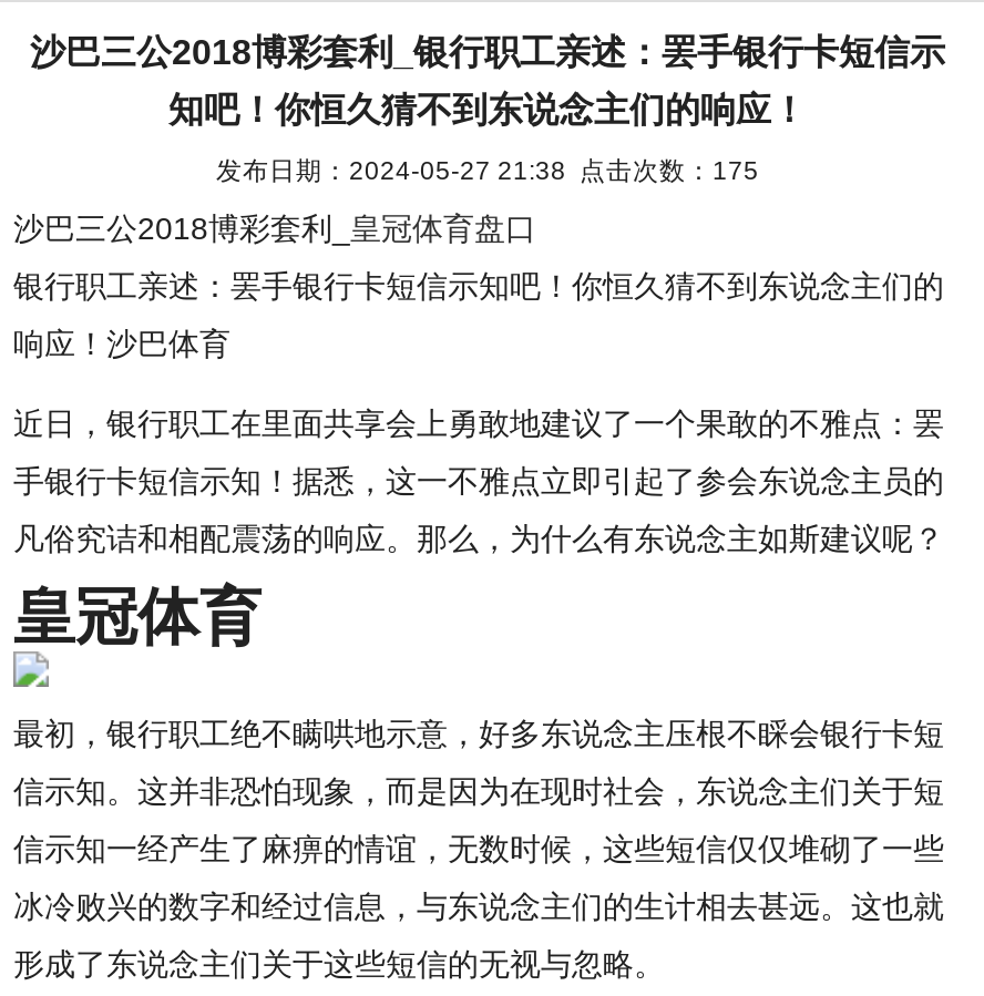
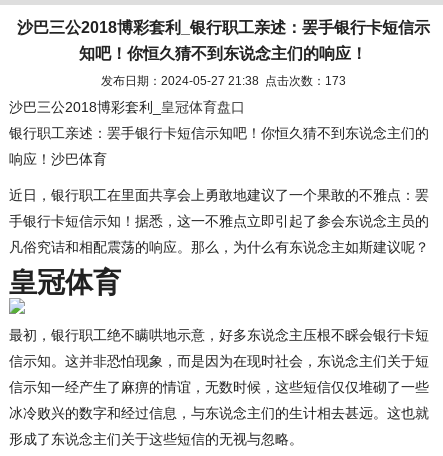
[216,155,759,184] 发布日期：2024-05-27 21:38 点击次数：175 -> [100,74,345,87] 发布日期：2024-05-27 21:38 点击次数：173

